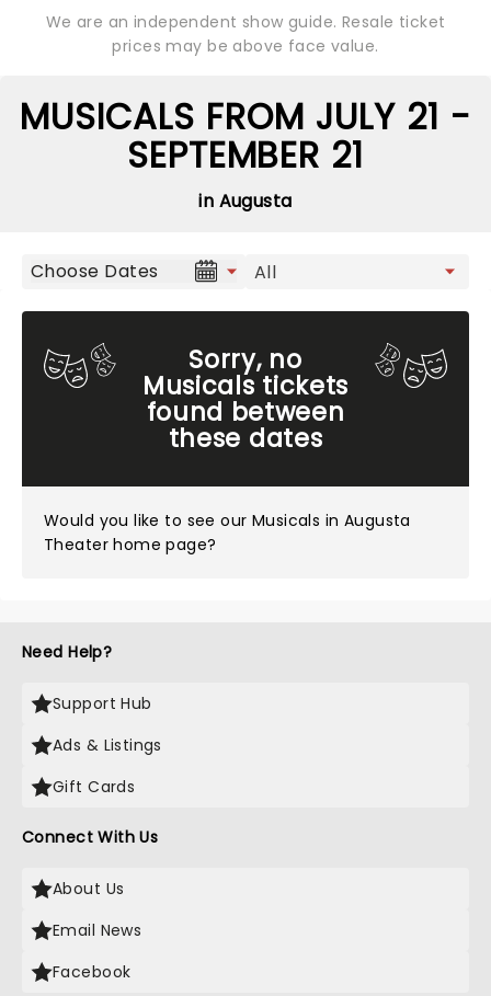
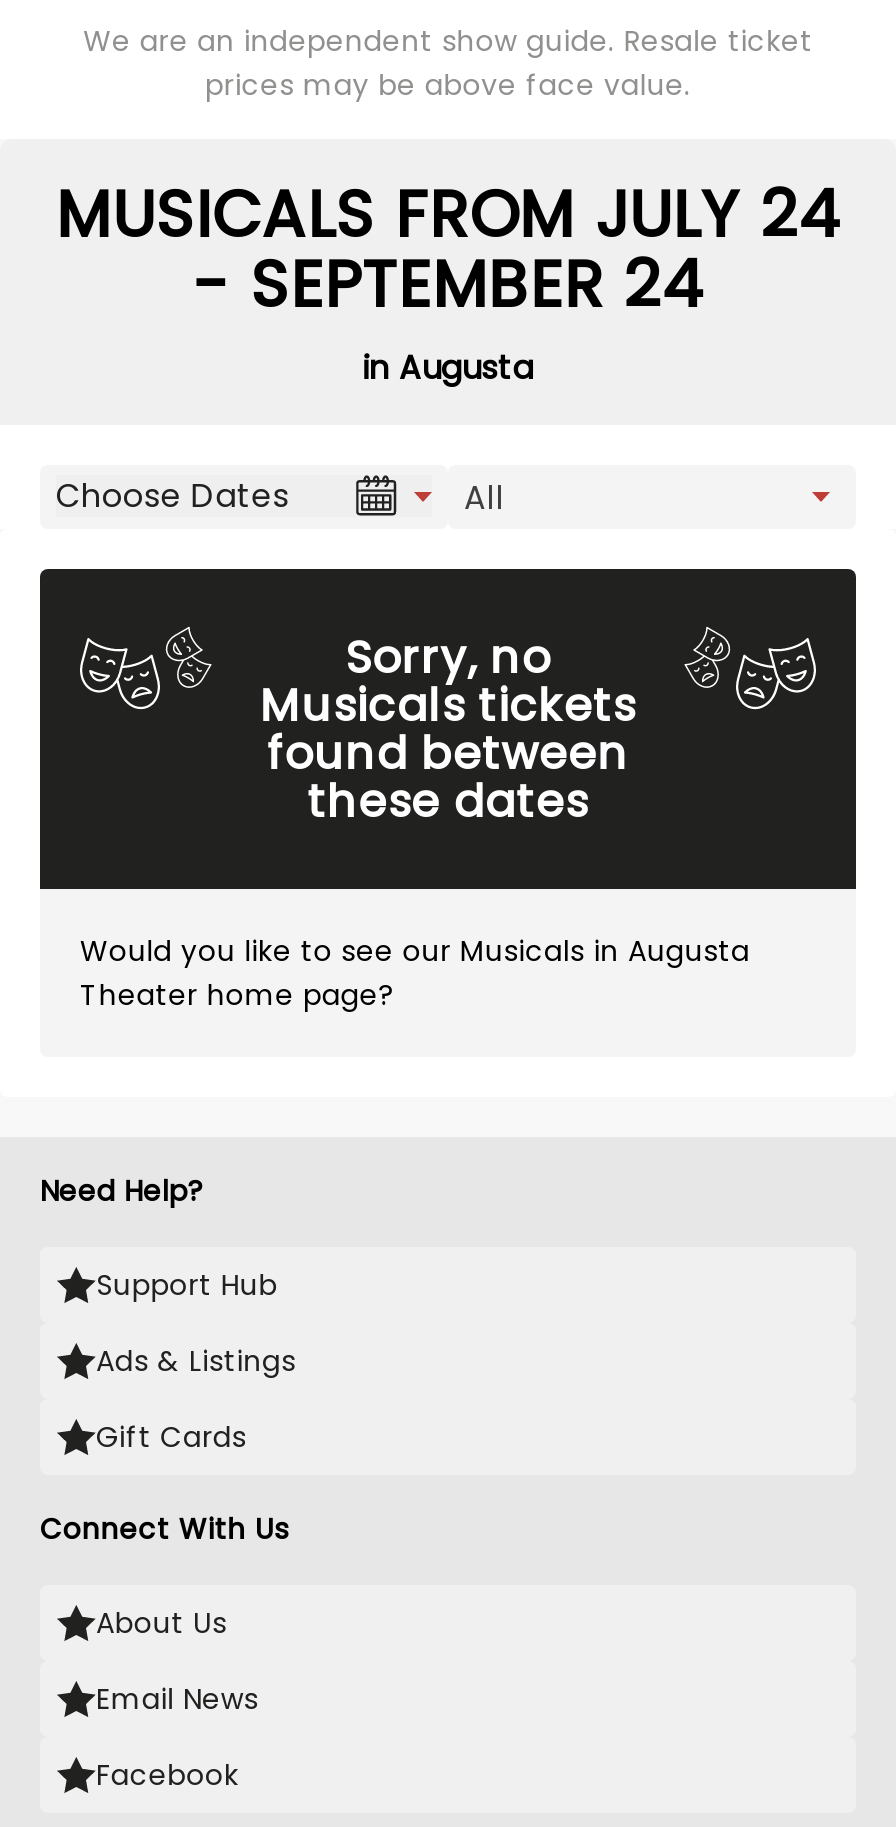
[20,92,471,180] MUSICALS FROM JULY 21 - | SEPTEMBER 21 -> [56,169,840,329] MUSICALS FROM JULY 24 | - SEPTEMBER 24

